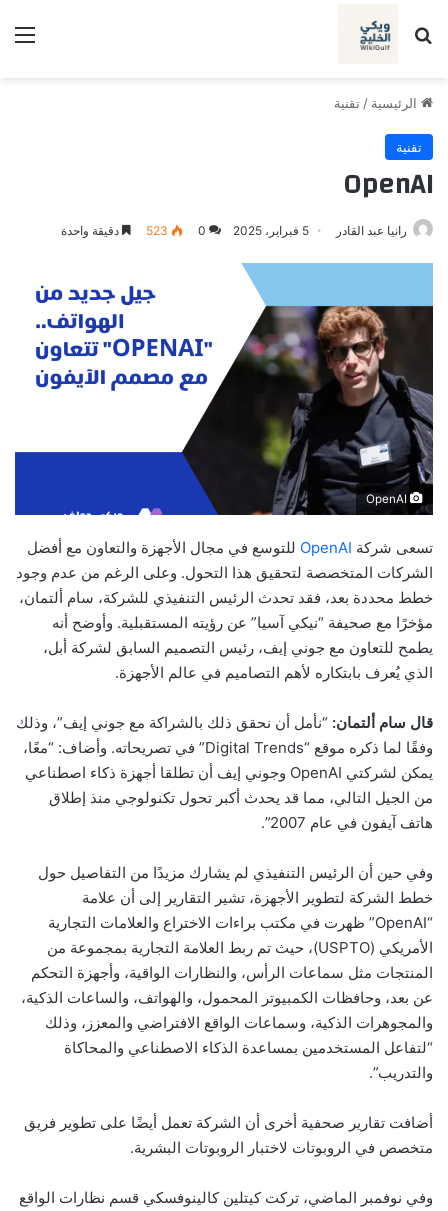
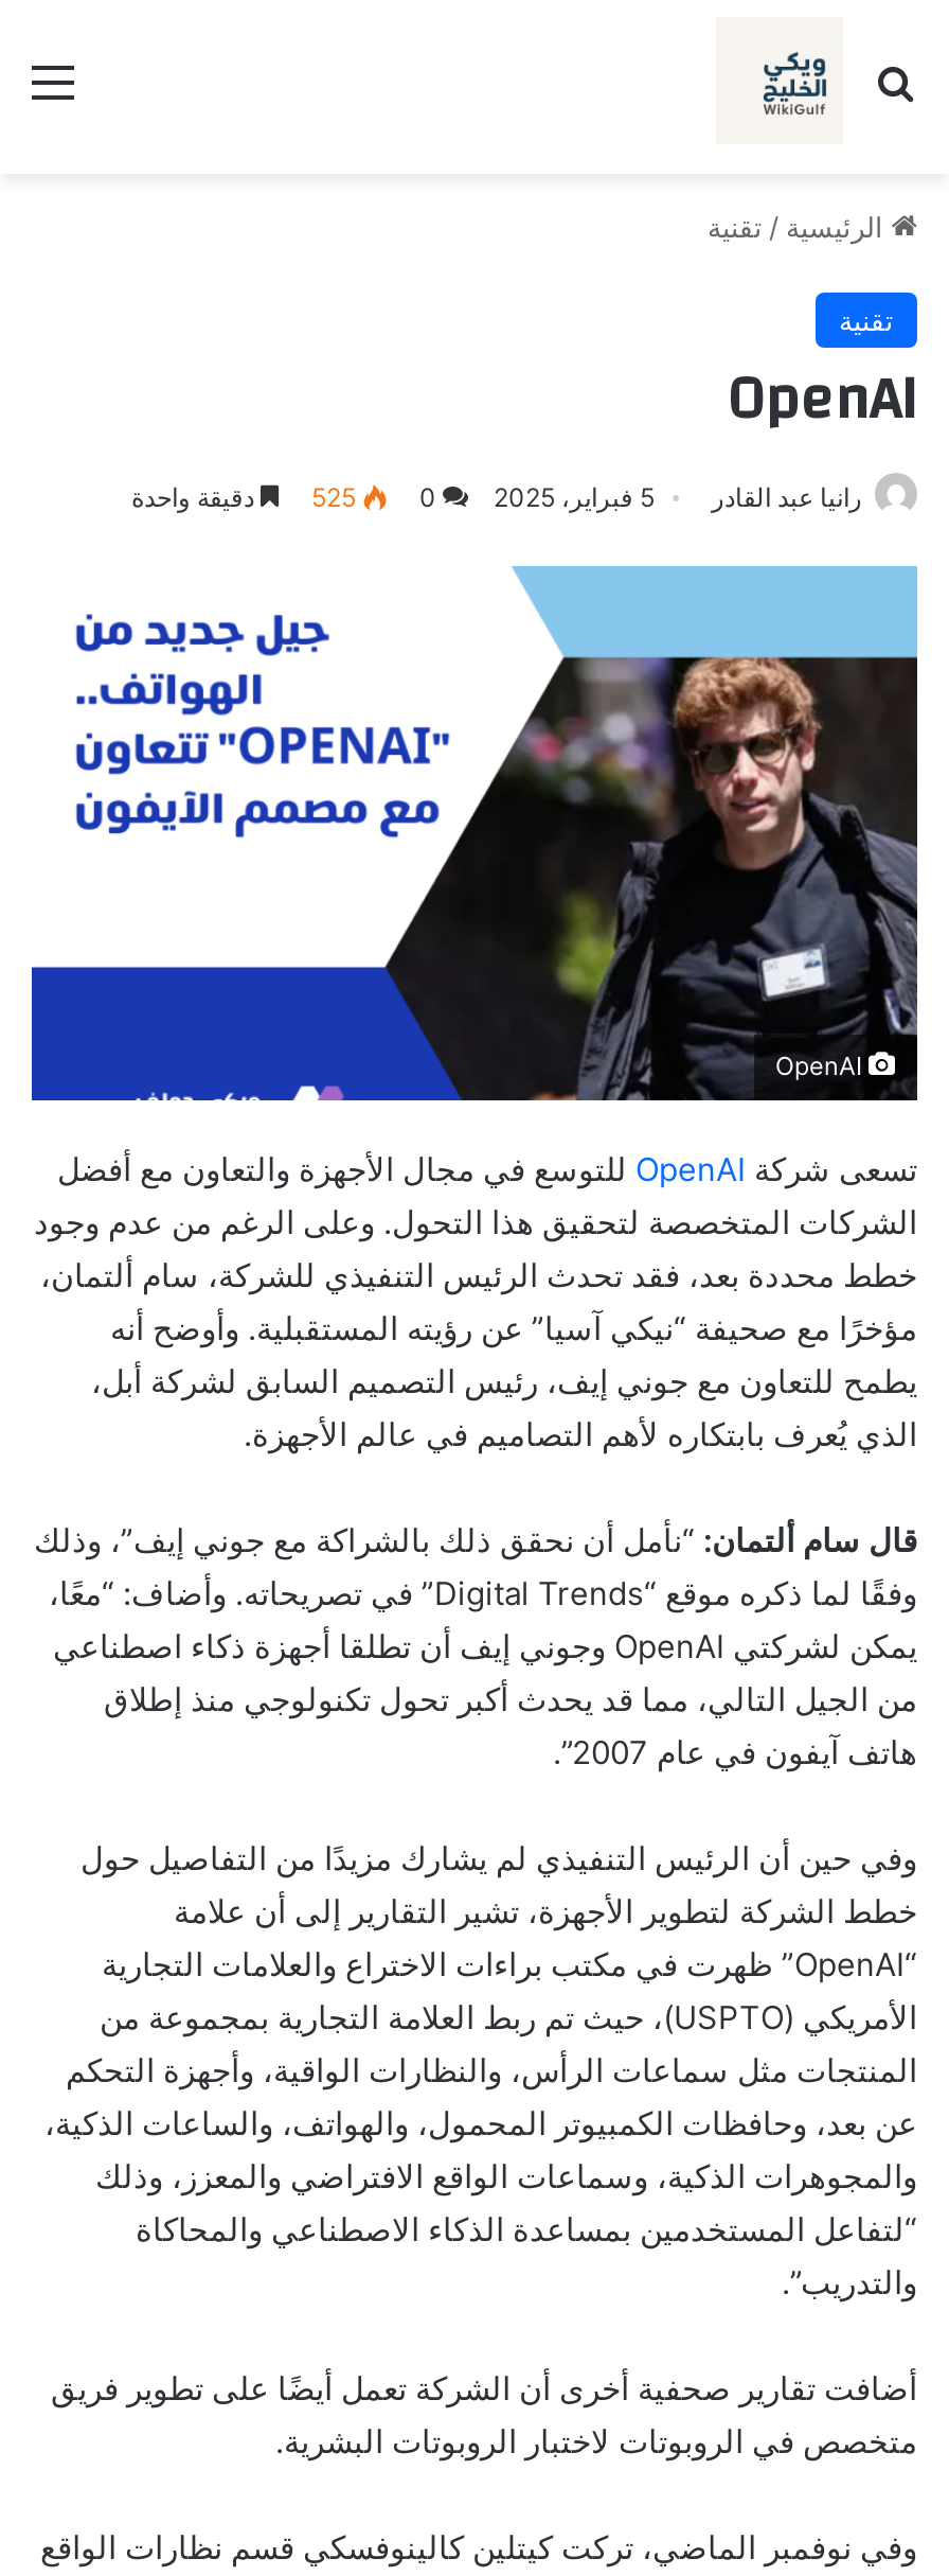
[61,223,206,238] 0 523 دقيقة واحدة -> [131,481,436,513] 0 525 دقيقة واحدة

